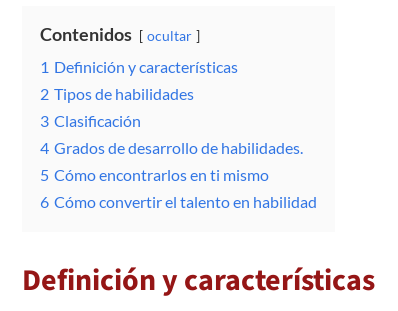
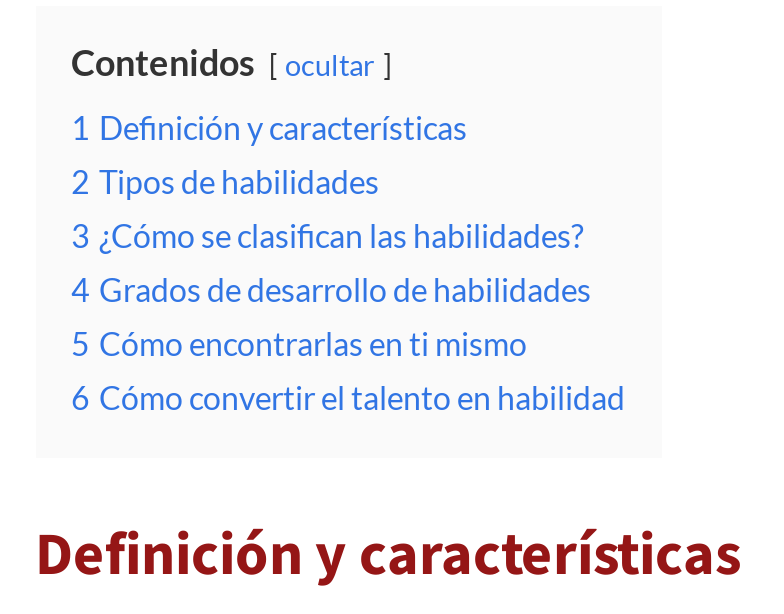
[39,111,302,184] 3 Clasificación | 4 Grados de desarrollo de habilidades. | 5 Cómo encontrarlos en ti mismo -> [71,216,591,362] 3 ¿Cómo se clasifican las habilidades? | 4 Grados de desarrollo de habilidades | 5 Cómo encontrarlas en ti mismo

